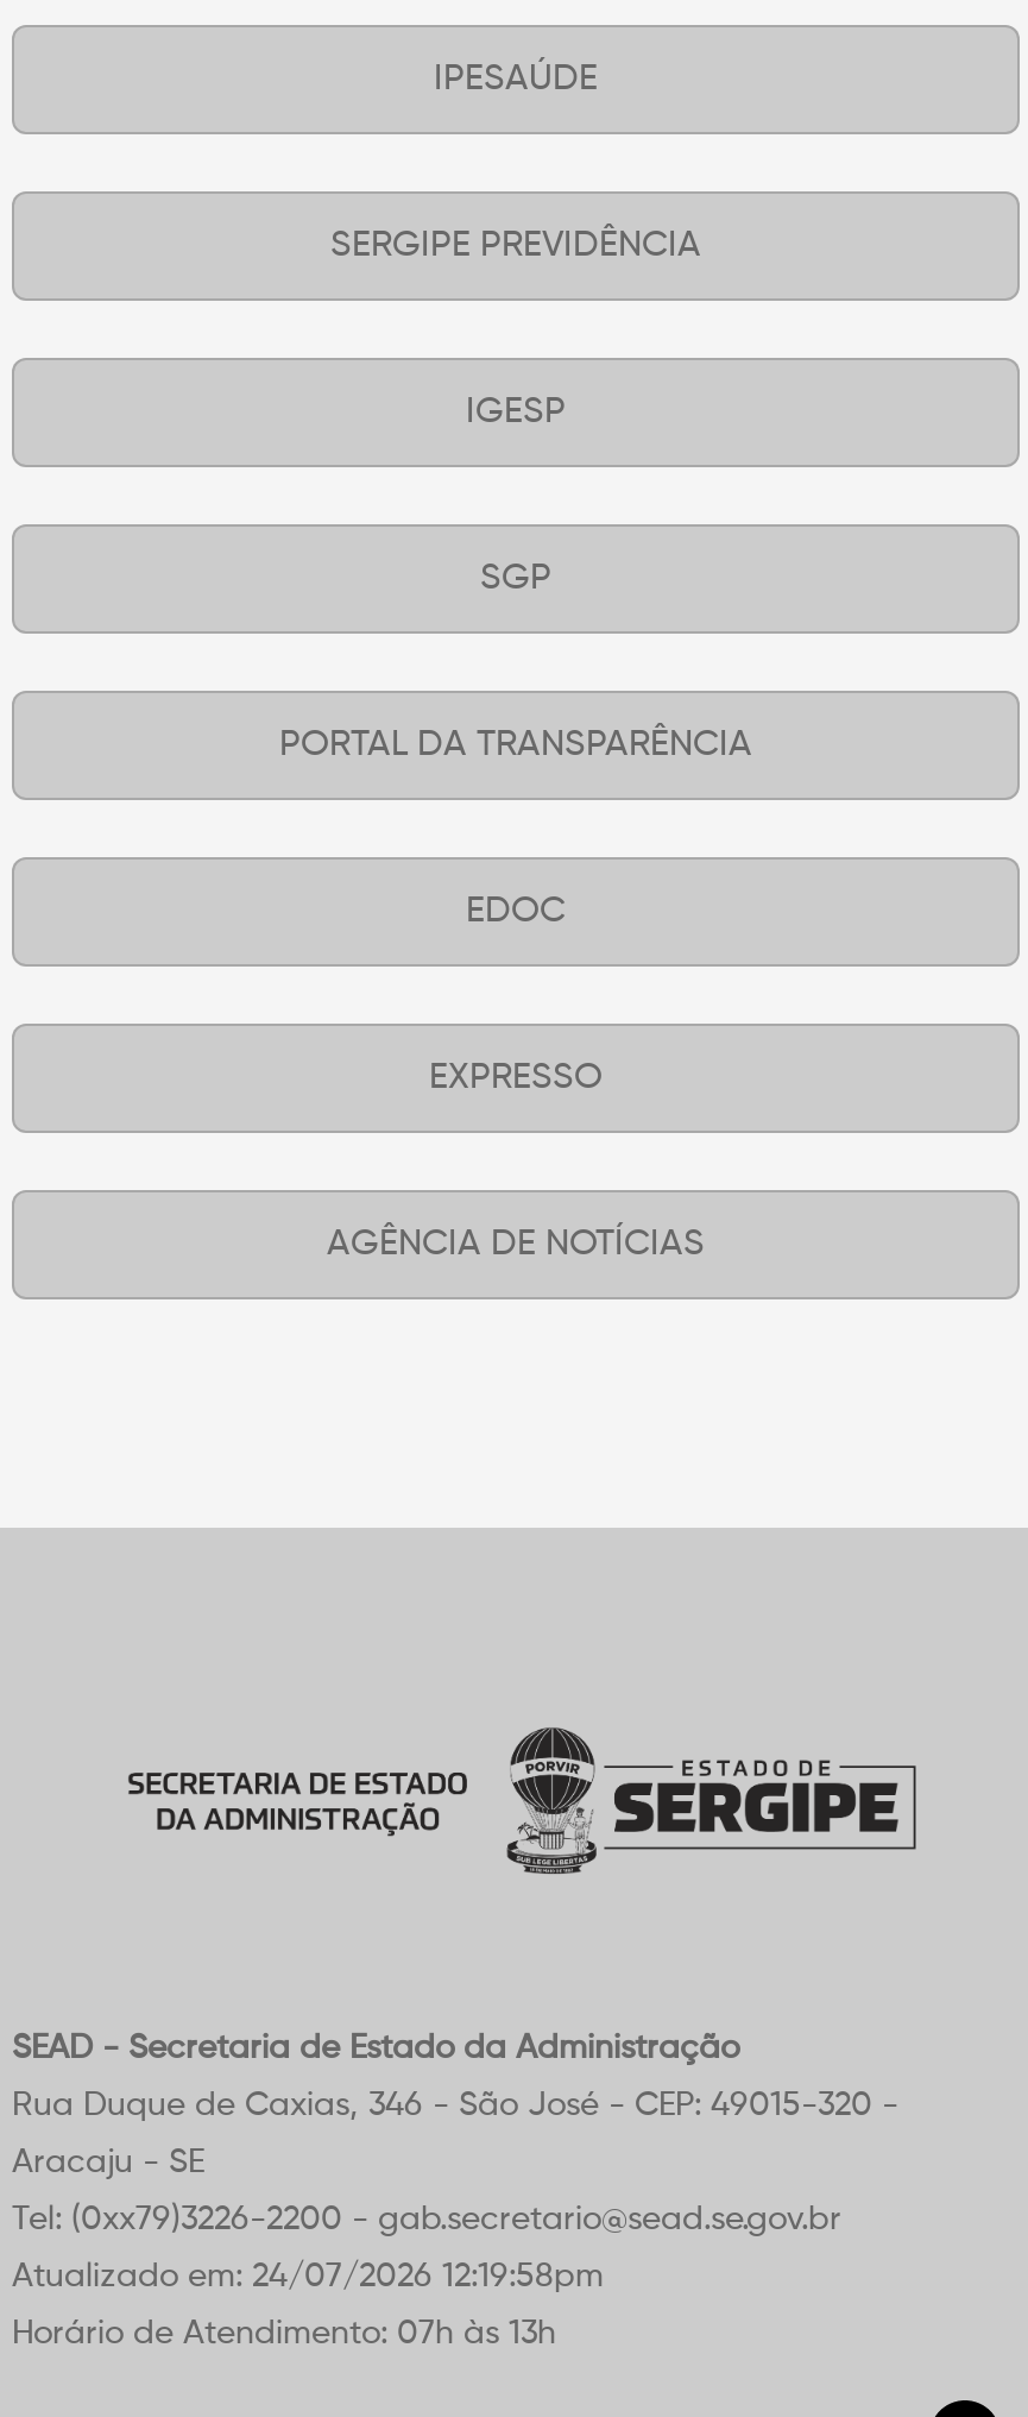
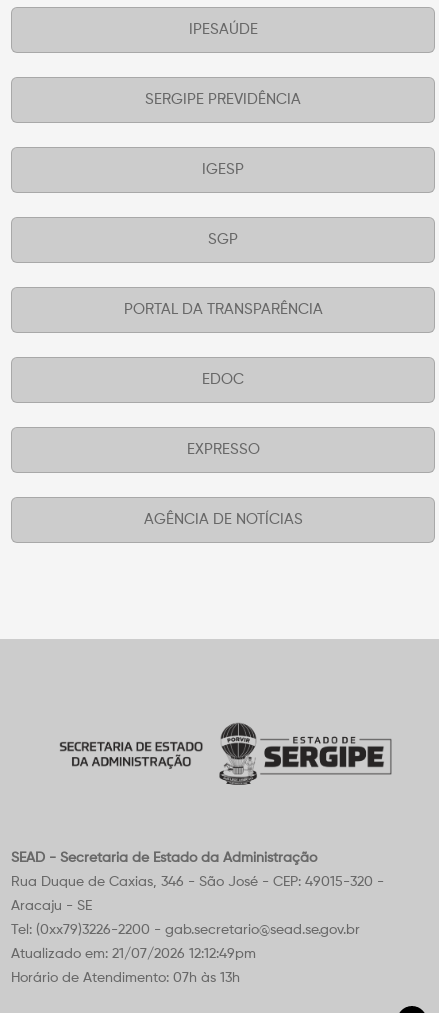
[12,2260,604,2293] Atualizado em: 24/07/2026 12:19:58pm -> [11,947,256,961] Atualizado em: 21/07/2026 12:12:49pm

